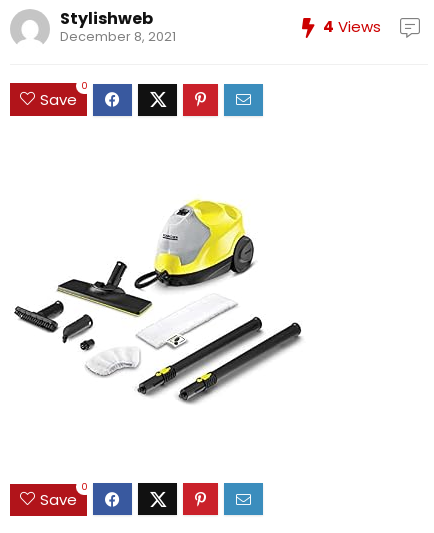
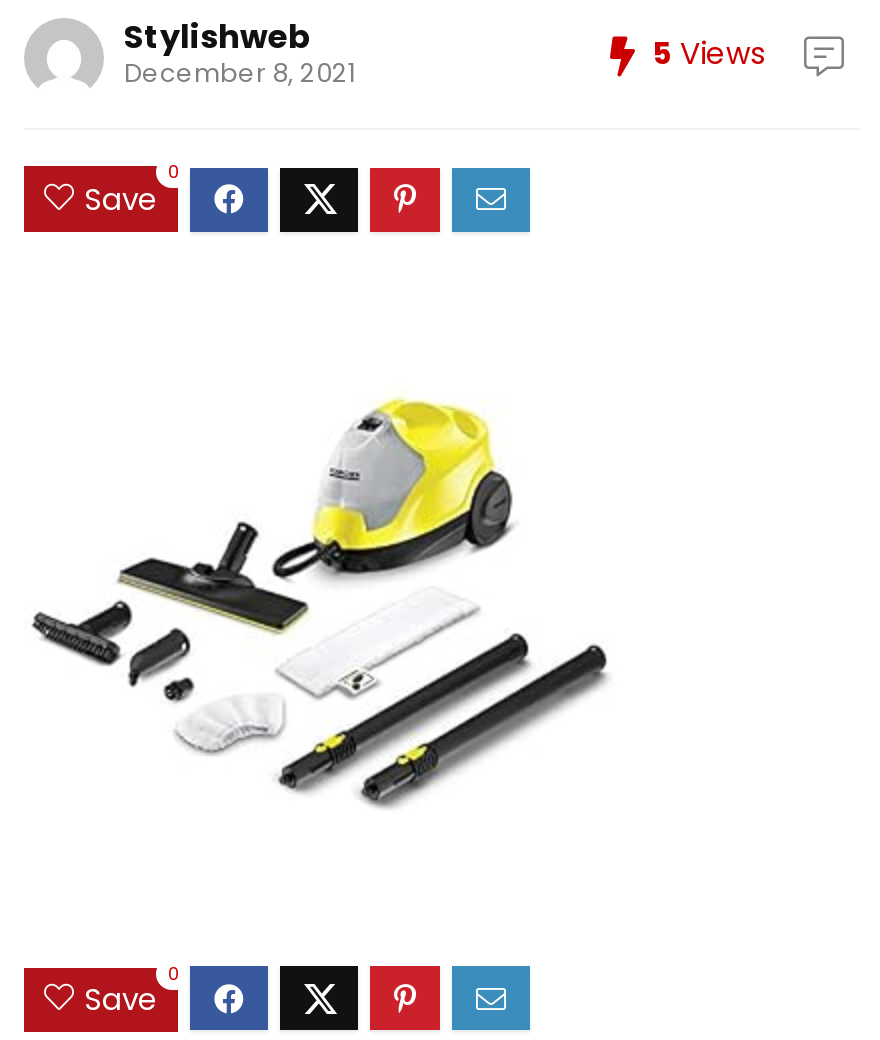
[323,16,381,37] 4 Views -> [652,32,766,74] 5 Views

